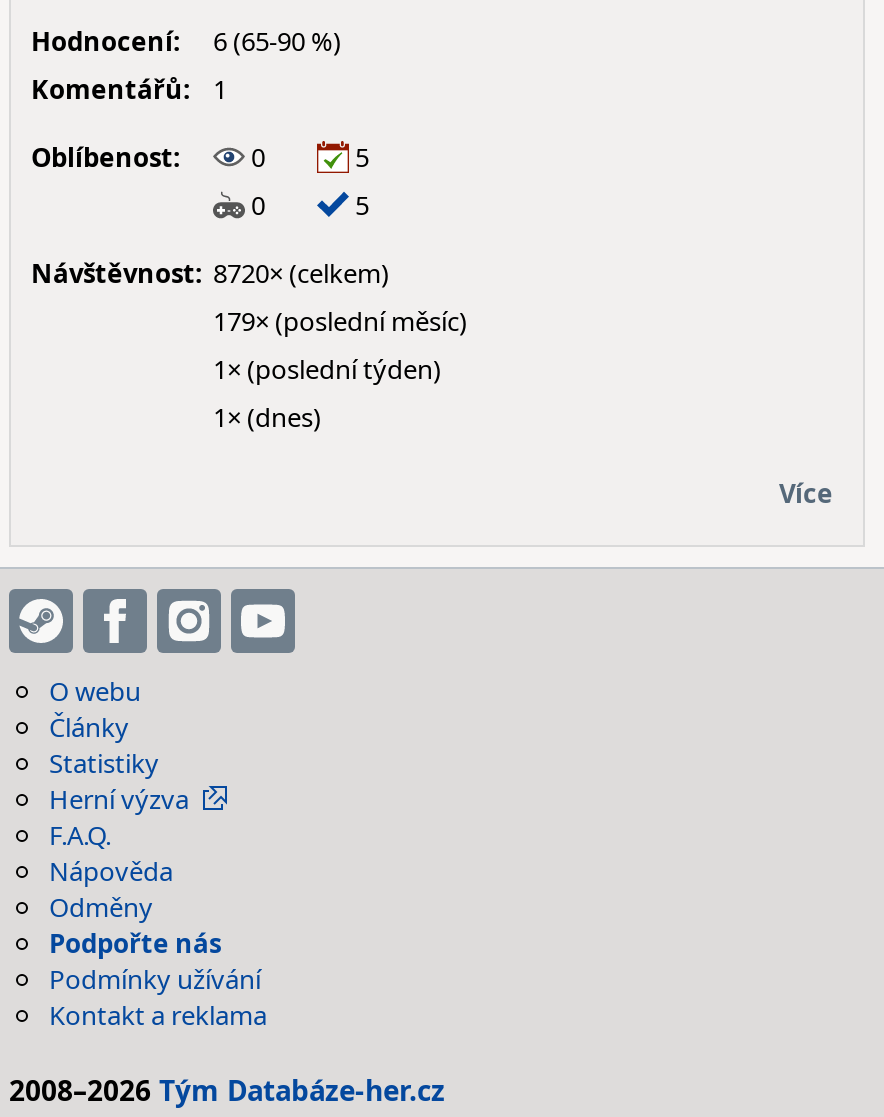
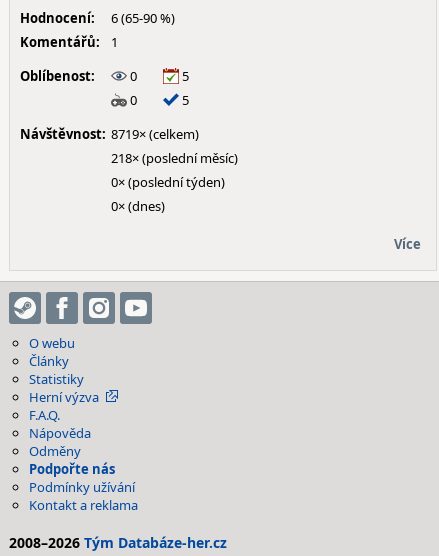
[31,255,389,291] Návštěvnost: 8720× (celkem) -> [20,125,199,143] Návštěvnost: 8719× (celkem)
[213,303,467,339] 179× (poslední měsíc) -> [111,149,238,167] 218× (poslední měsíc)
[213,351,441,387] 1× (poslední týden) -> [111,173,225,191] 0× (poslední týden)
[213,399,321,435] 1× (dnes) -> [111,197,165,215] 0× (dnes)

